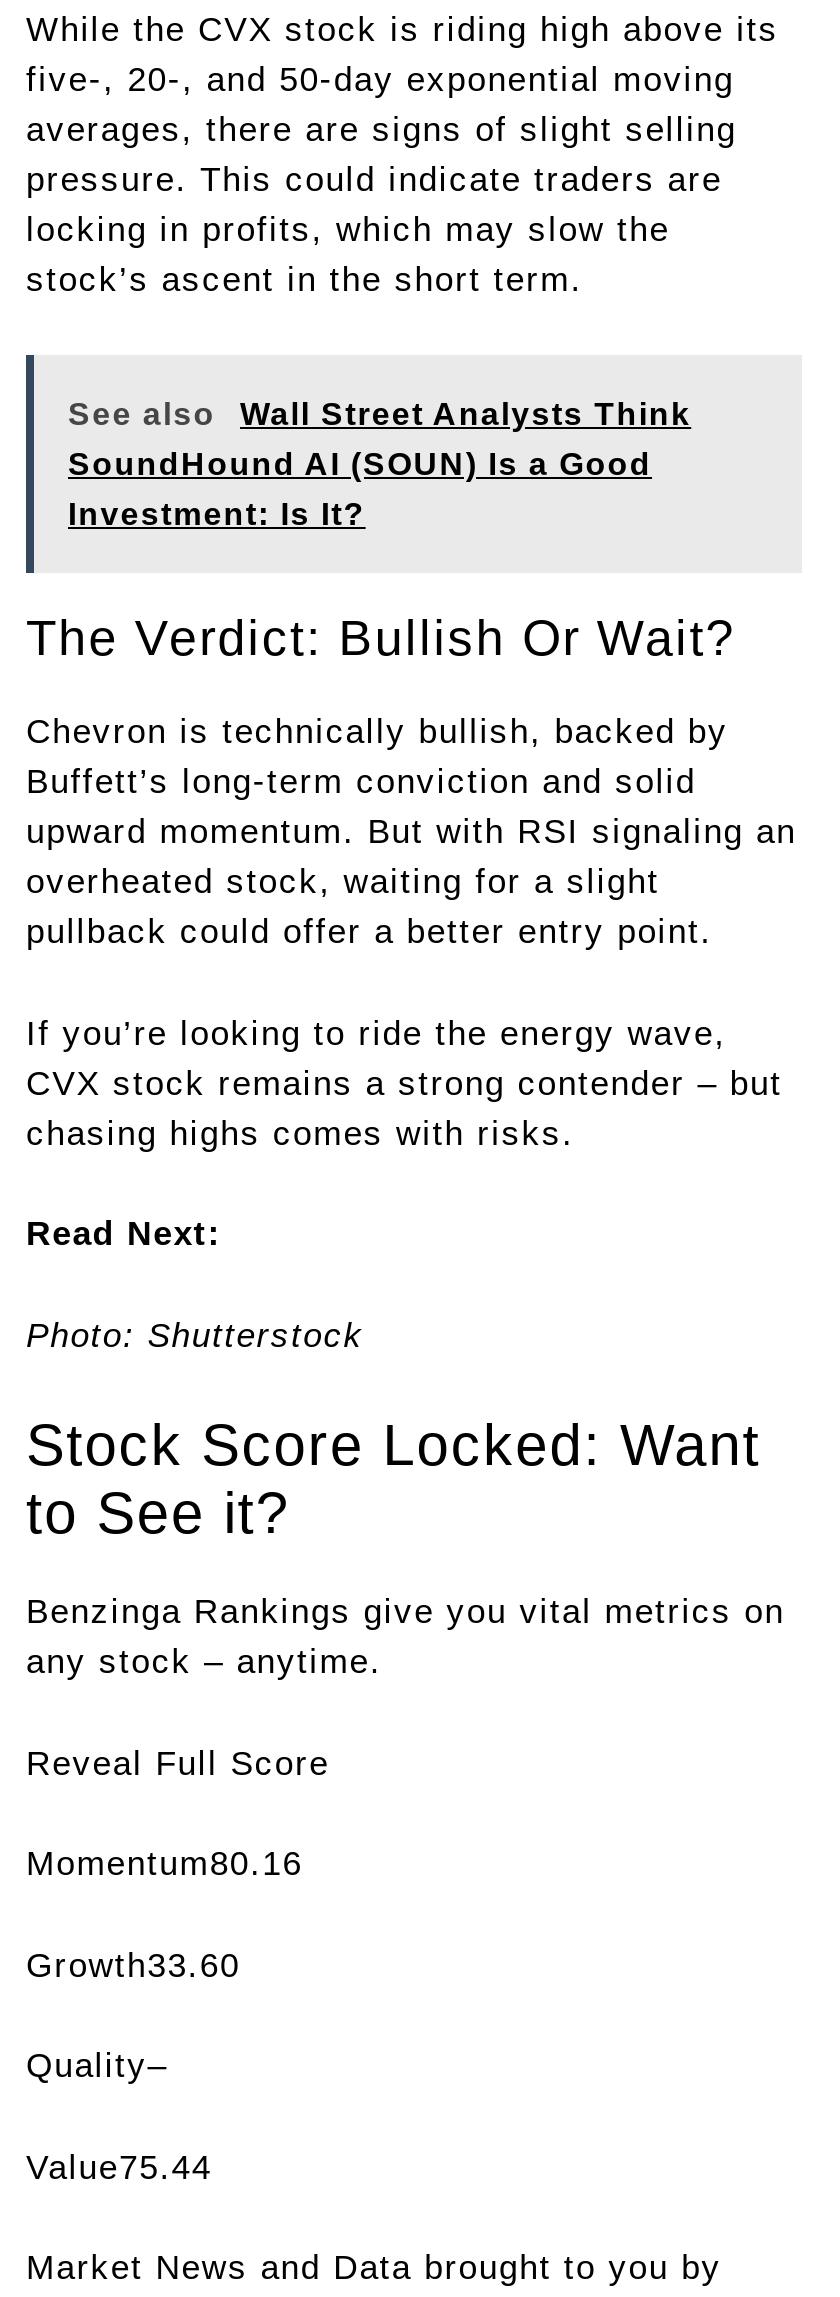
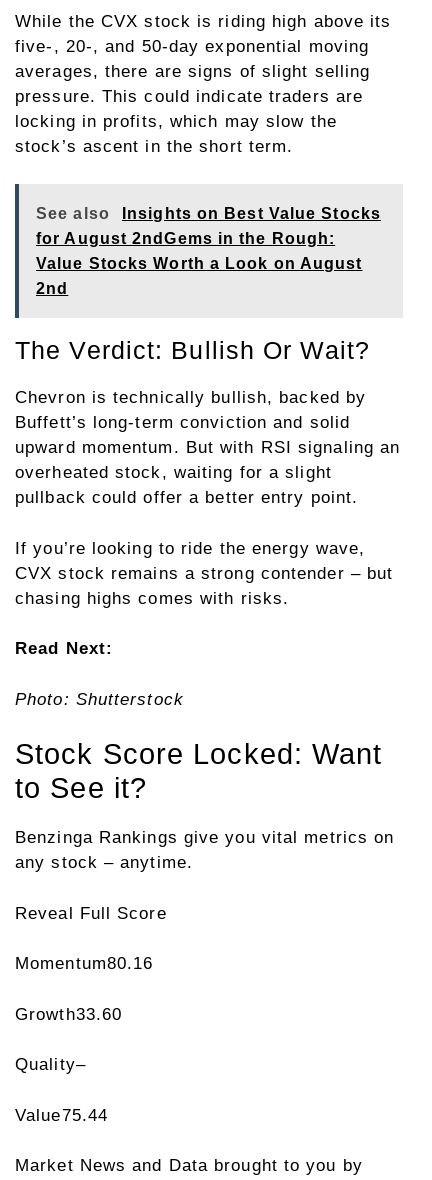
[68,398,691,532] Wall Street Analysts Think | SoundHound AI (SOUN) Is a Good | Investment: Is It? -> [36,205,381,297] Insights on Best Value Stocks | for August 2ndGems in the Rough: | Value Stocks Worth a Look on August | 2nd

